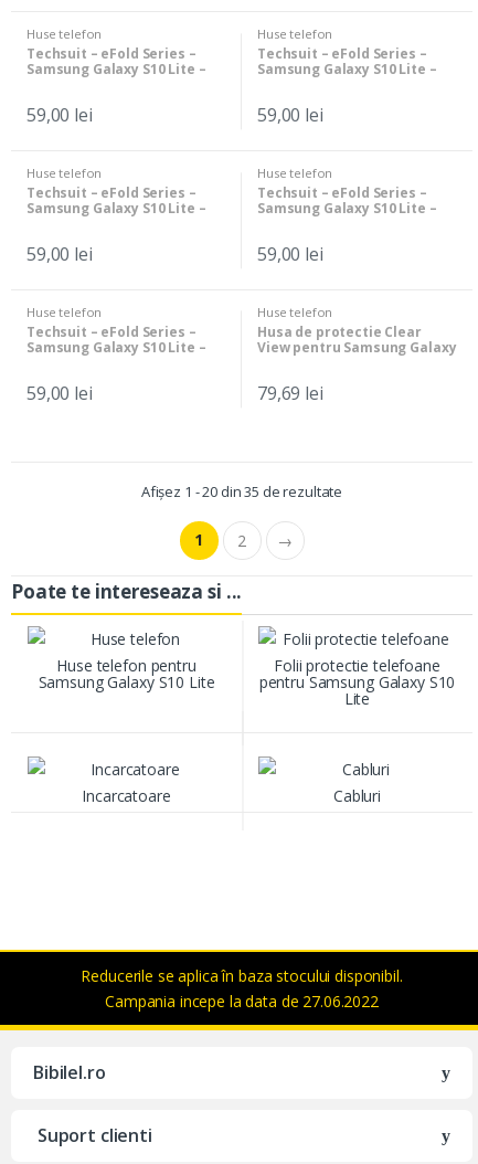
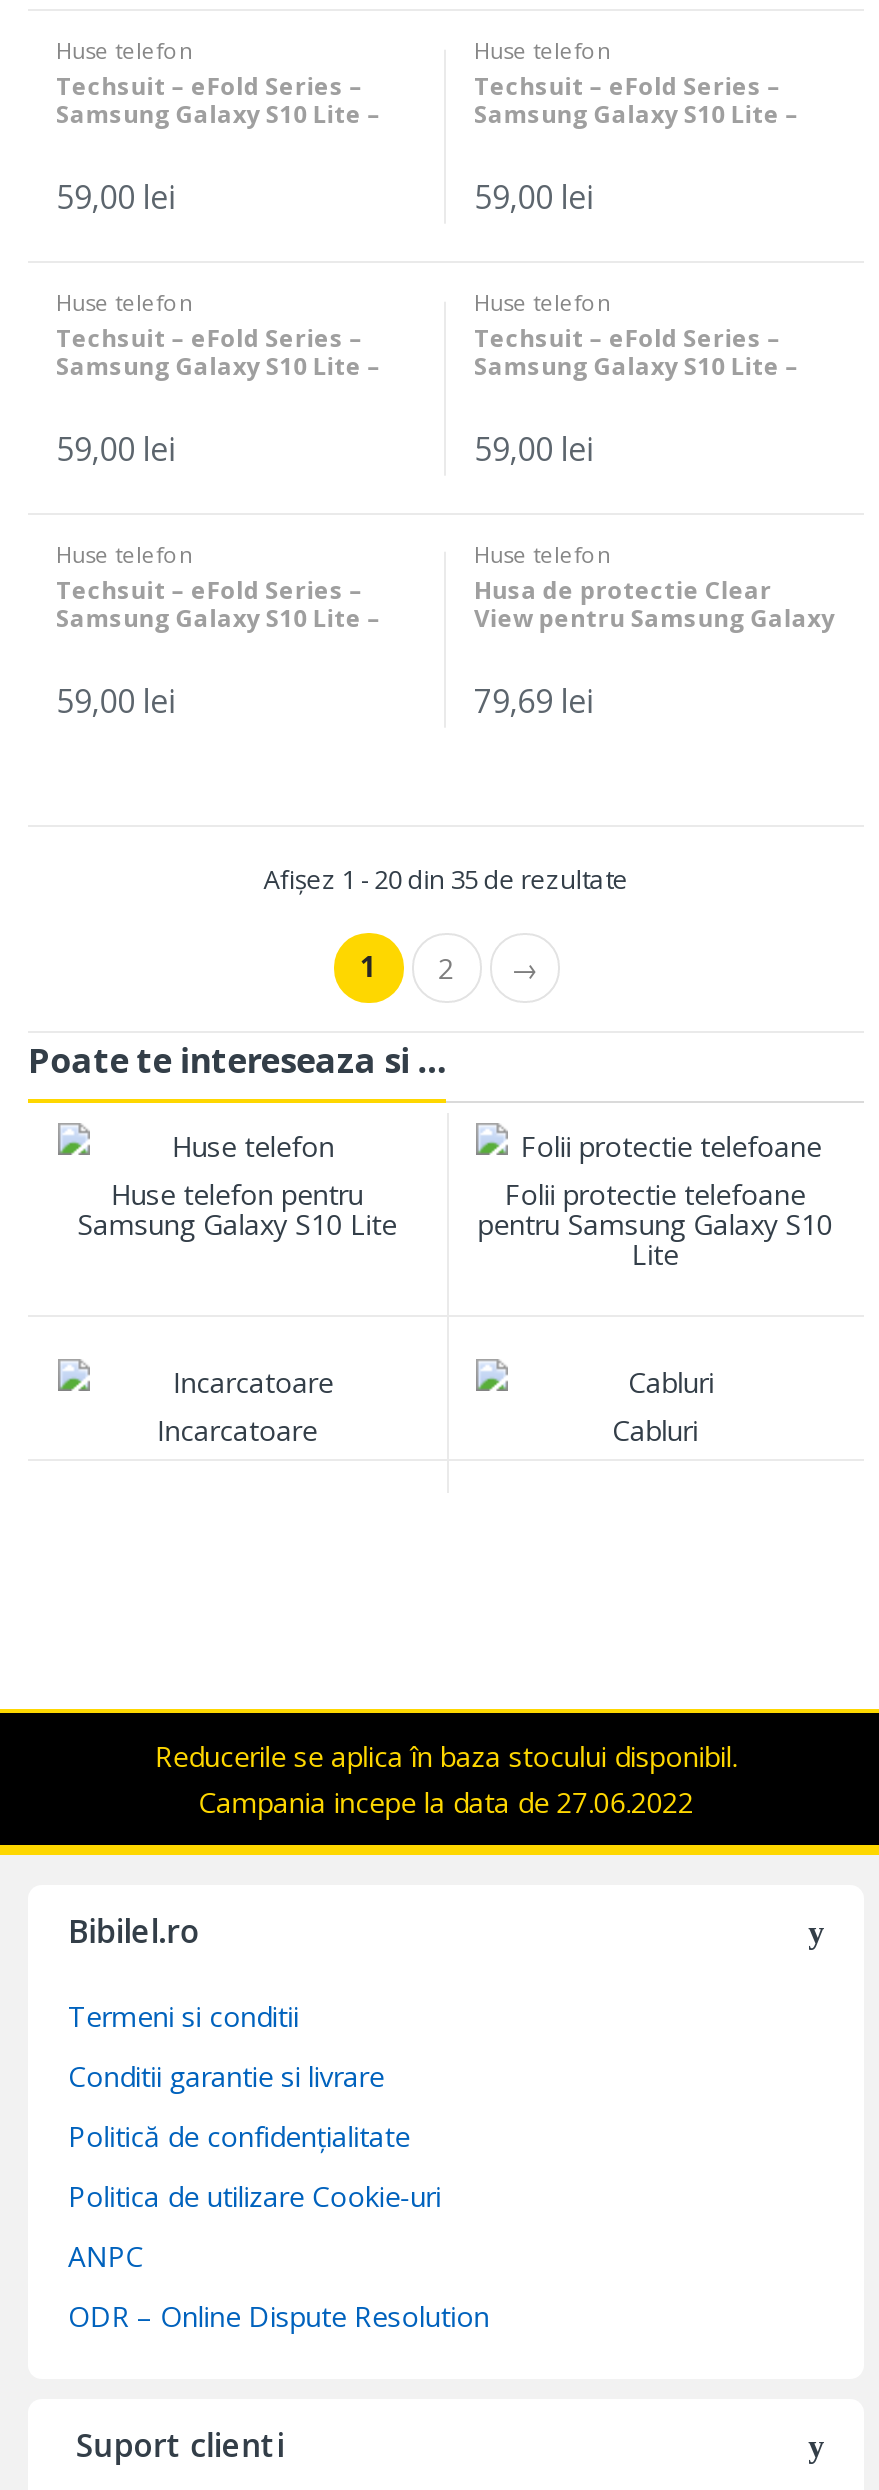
none -> [68,1997,489,2335] Termeni si conditii | Conditii garantie si livrare | Politică de confidențialitate | Politica de utilizare Cookie-uri | ANPC | ODR – Online Dispute Resolution

